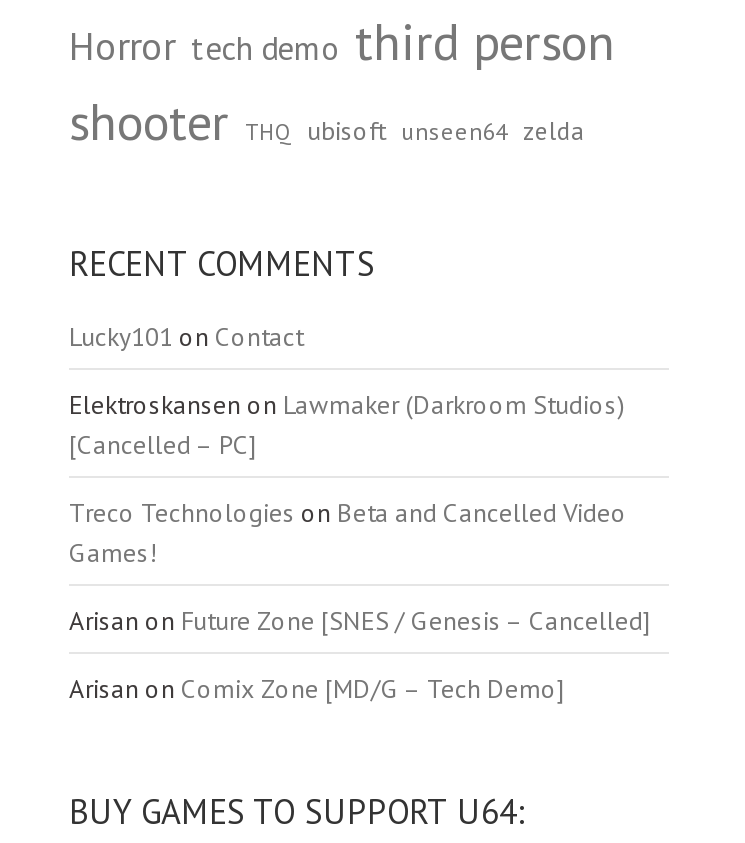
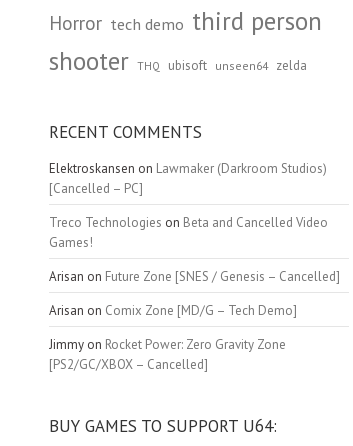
[69,320,303,354] Lucky101 on Contact -> none
moved [69,388,651,706] -> [49,160,340,319]: Elektroskansen on Lawmaker (Darkroom Studios) | [Cancelled – PC] | Treco Technologies on Beta and Cancelled Video | Games! | Arisan on Future Zone [SNES / Genesis – Cancelled] | Arisan on Comix Zone [MD/G – Tech Demo]
none -> [49,336,286,373] Jimmy on Rocket Power: Zero Gravity Zone | [PS2/GC/XBOX – Cancelled]

